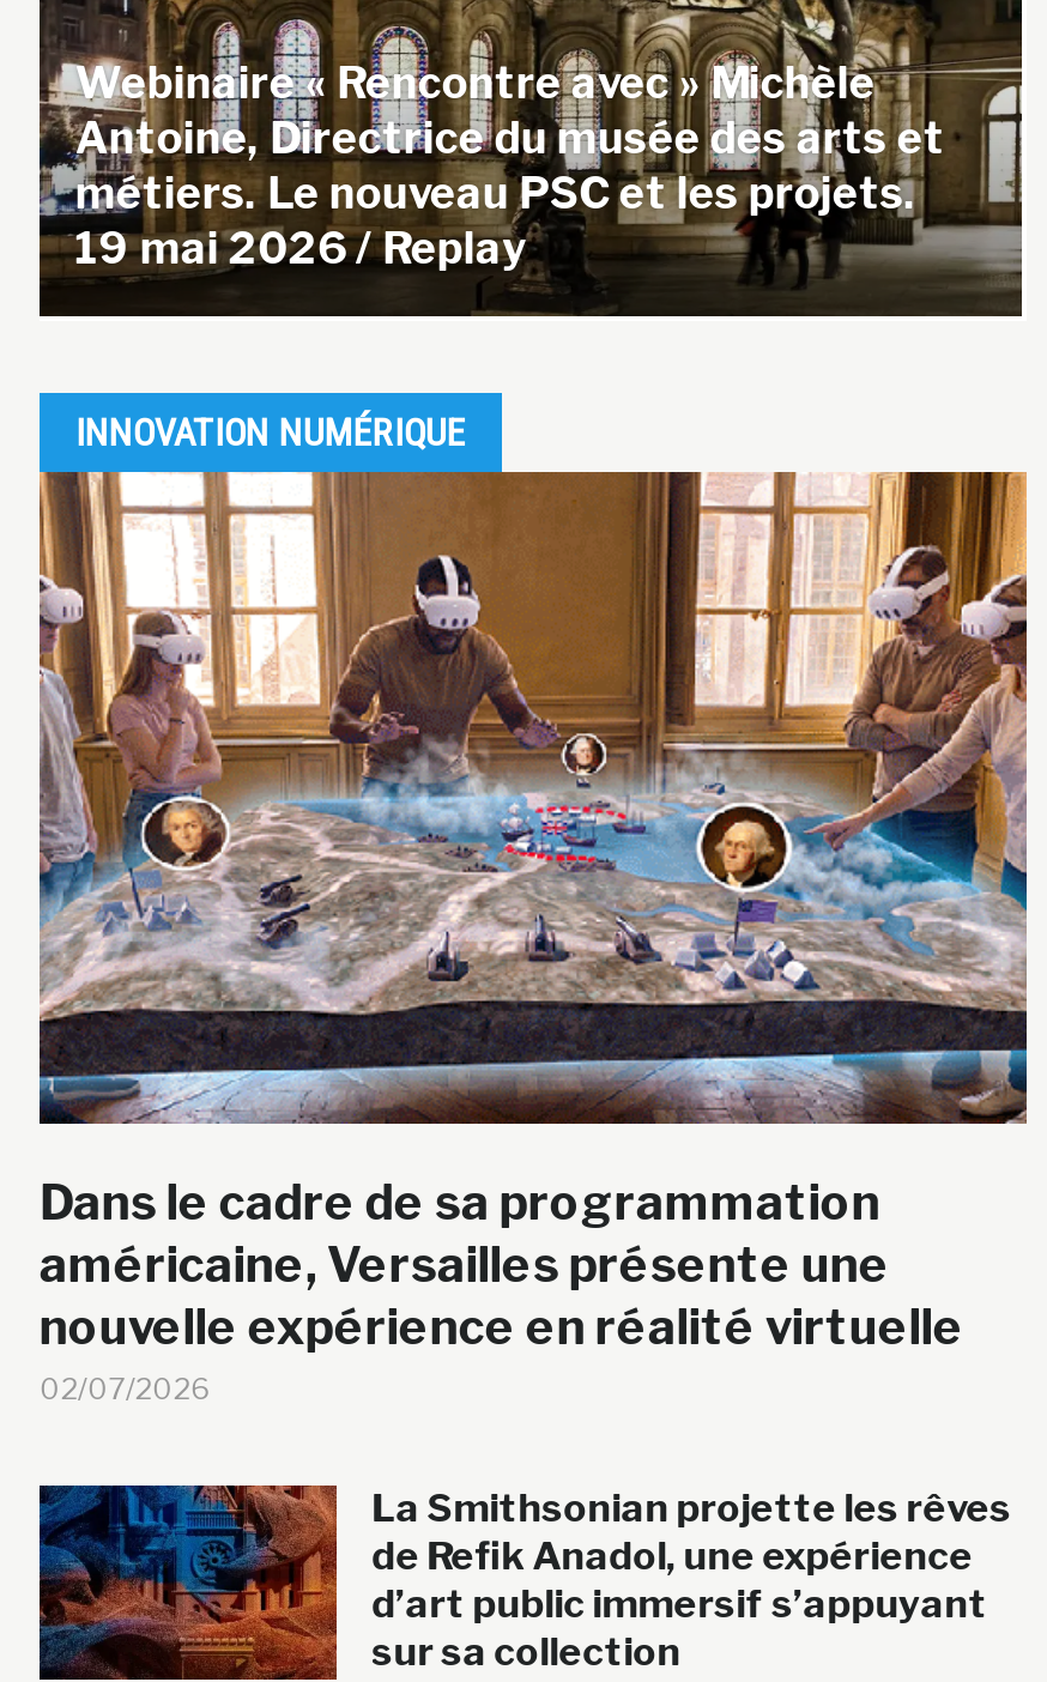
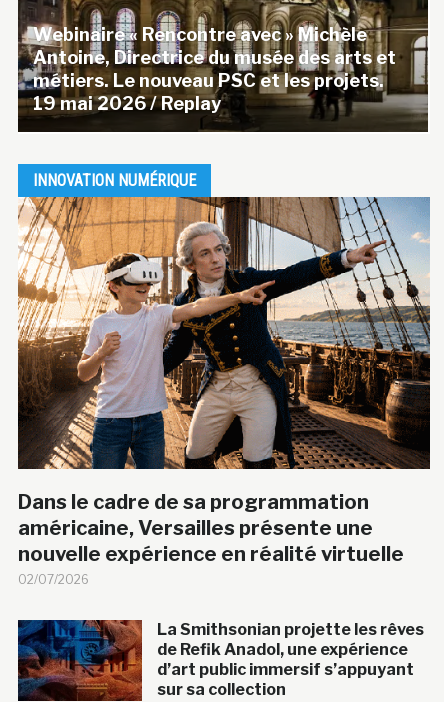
[37,470,1029,1126] [image] -> [17,196,431,470] [image]

